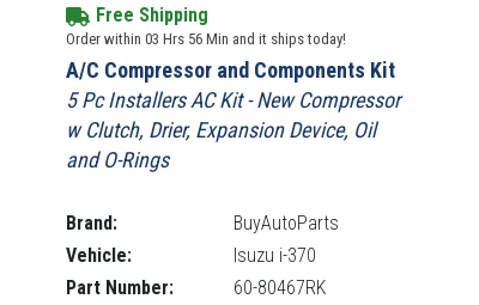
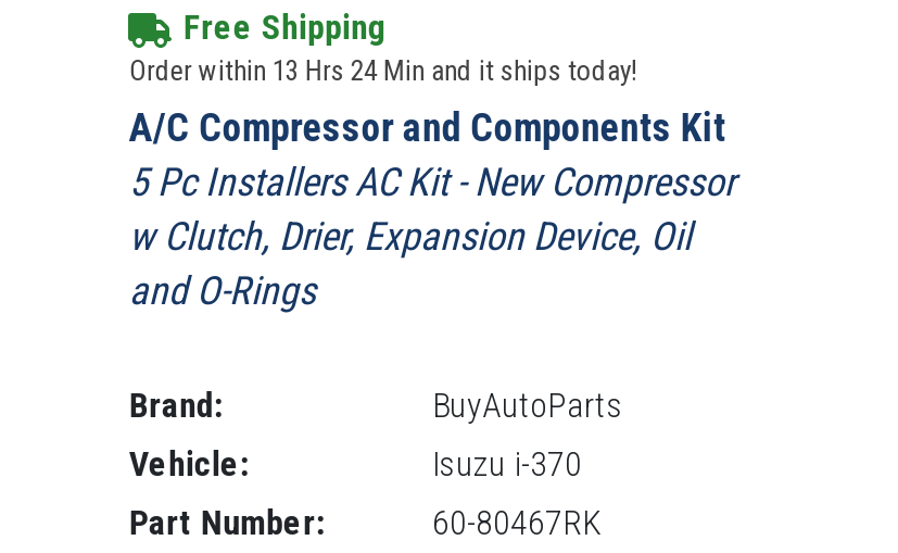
[66,30,347,48] Order within 03 Hrs 56 Min and it ships today! -> [129,54,637,87] Order within 13 Hrs 24 Min and it ships today!

